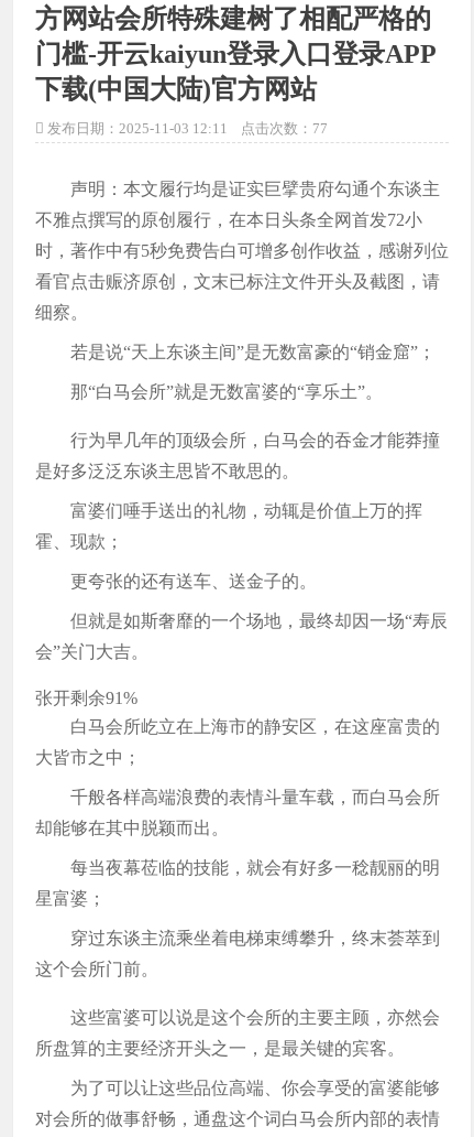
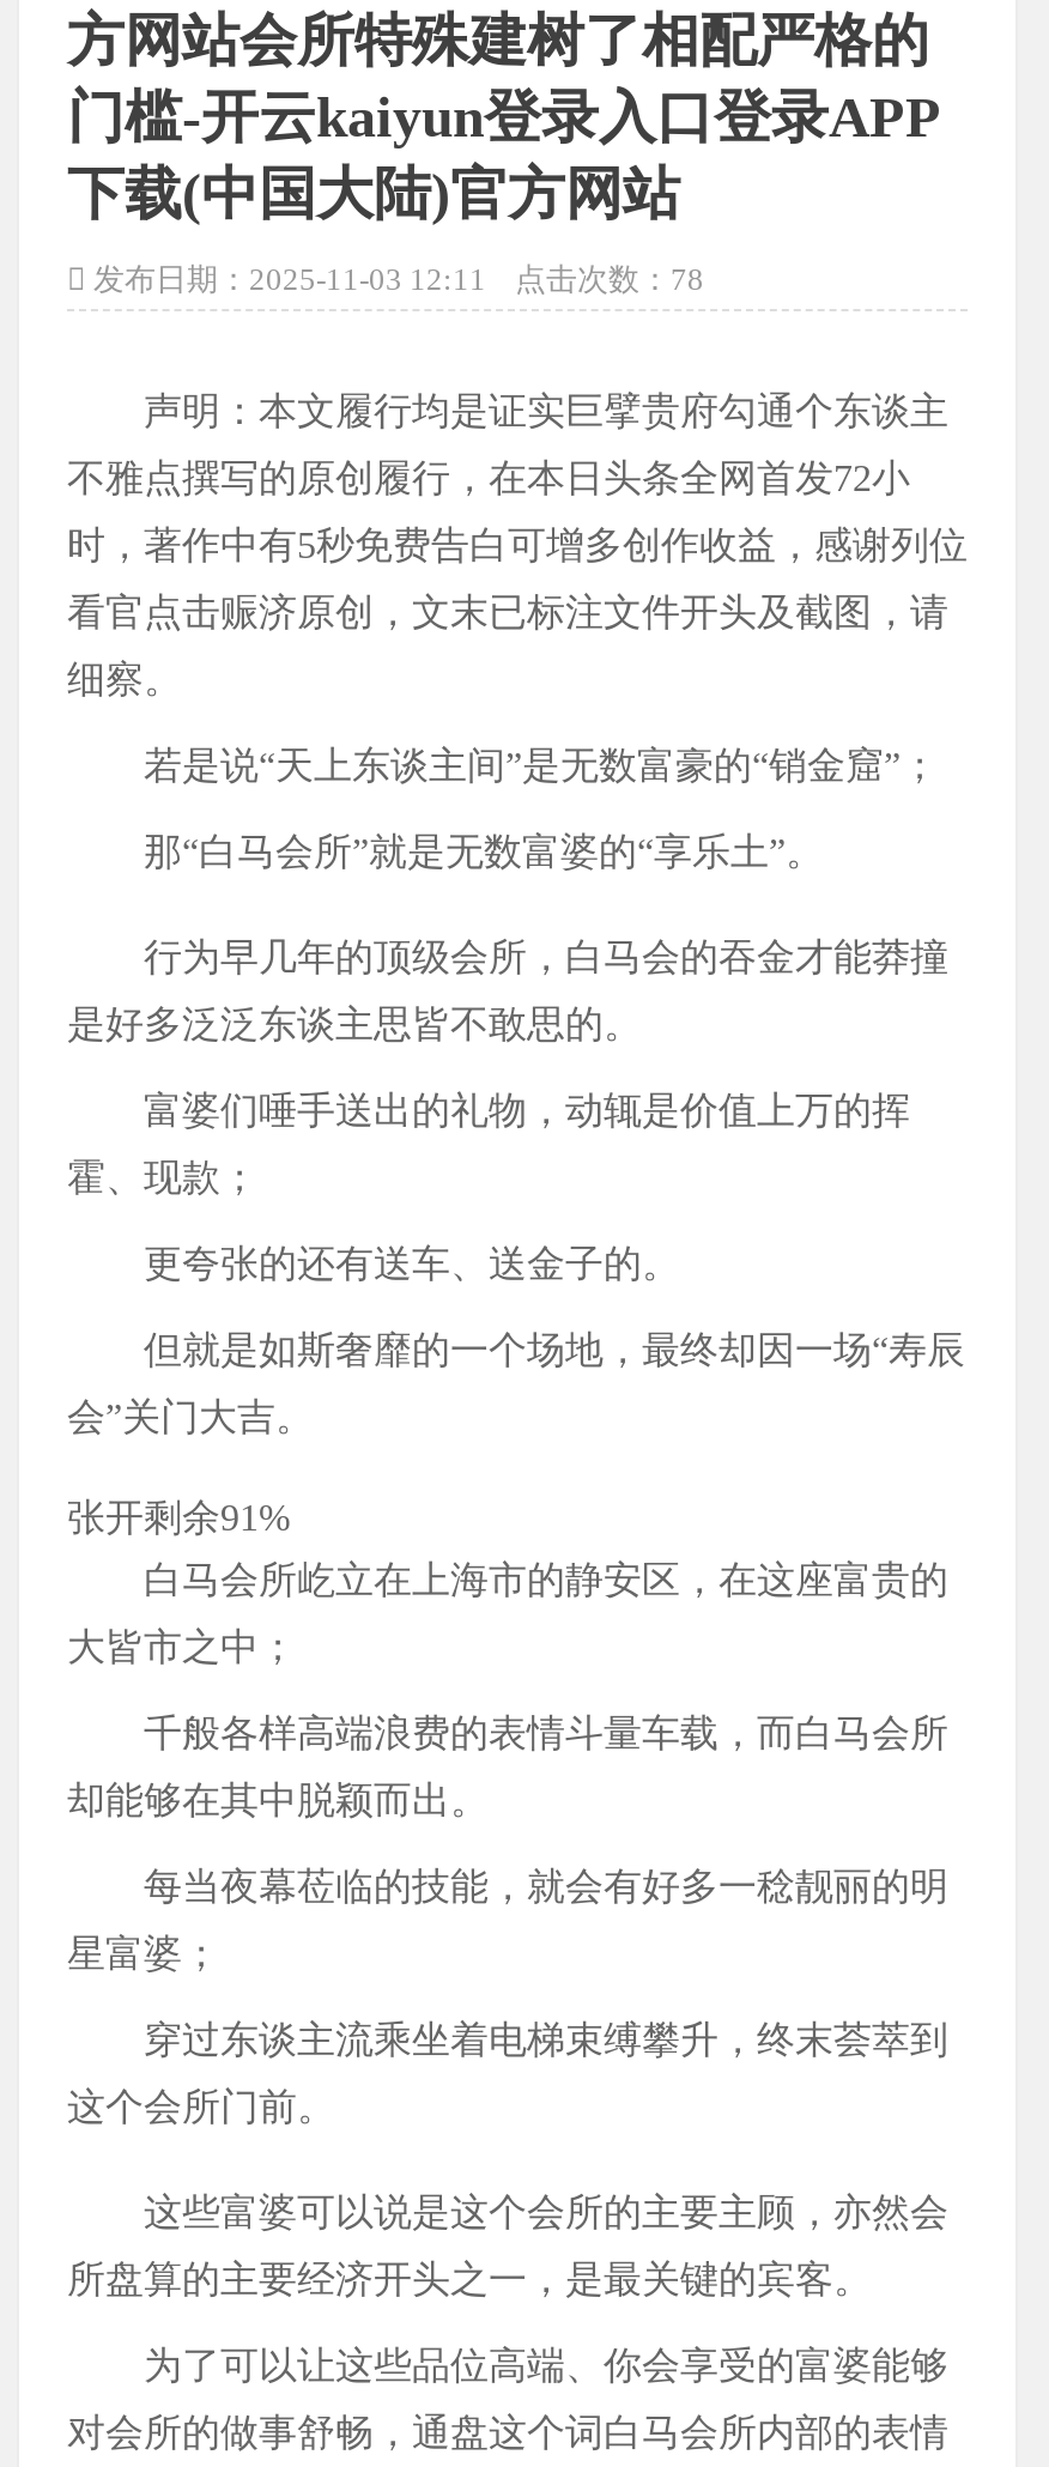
[47,120,328,137] 发布日期：2025-11-03 12:11 点击次数：77 -> [93,262,704,297] 发布日期：2025-11-03 12:11 点击次数：78

